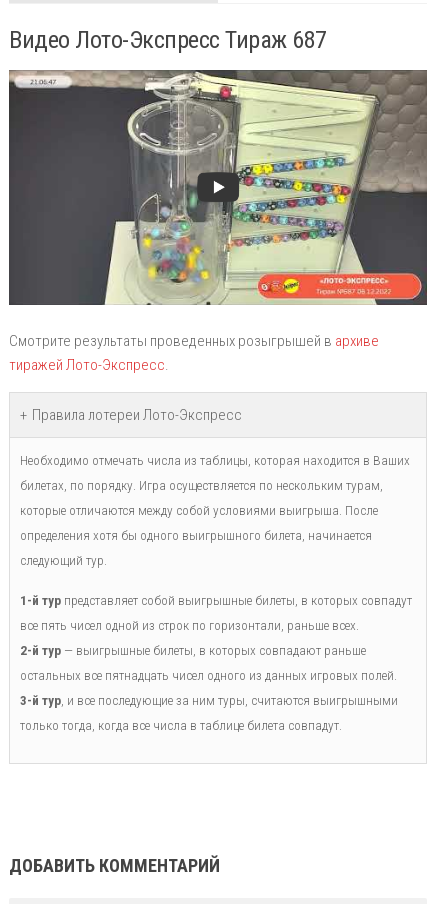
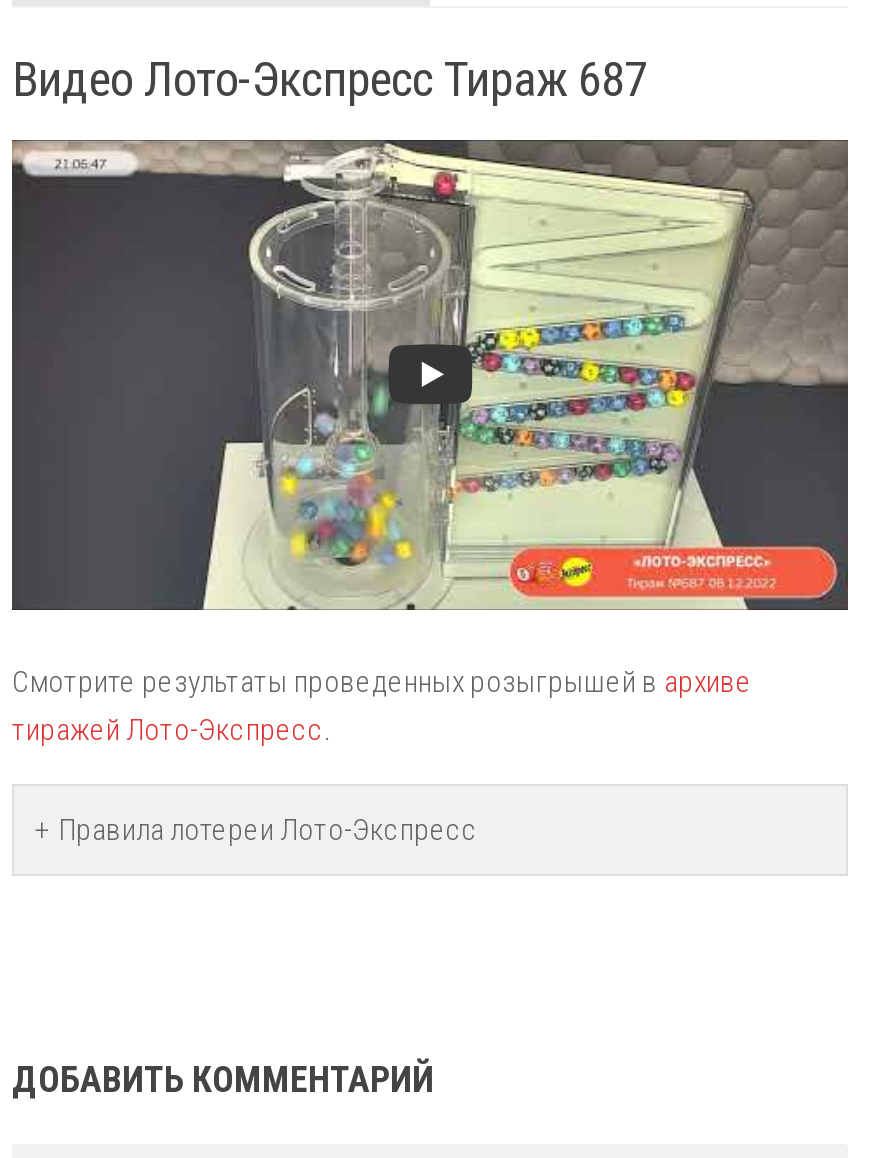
[20,453,412,733] Необходимо отмечать числа из таблицы, которая находится в Ваших | билетах, по порядку. Игра осуществляется по нескольким турам, | которые отличаются между собой условиями выигрыша. После | определения хотя бы одного выигрышного билета, начинается | следующий тур. | 1-й тур представляет собой выигрышные билеты, в которых совпадут | все пять чисел одной из строк по горизонтали, раньше всех. | 2-й тур — выигрышные билеты, в которых совпадают раньше | остальных все пятнадцать чисел одного из данных игровых полей. | 3-й тур, и все последующие за ним туры, считаются выигрышными | только тогда, когда все числа в таблице билета совпадут. -> none

